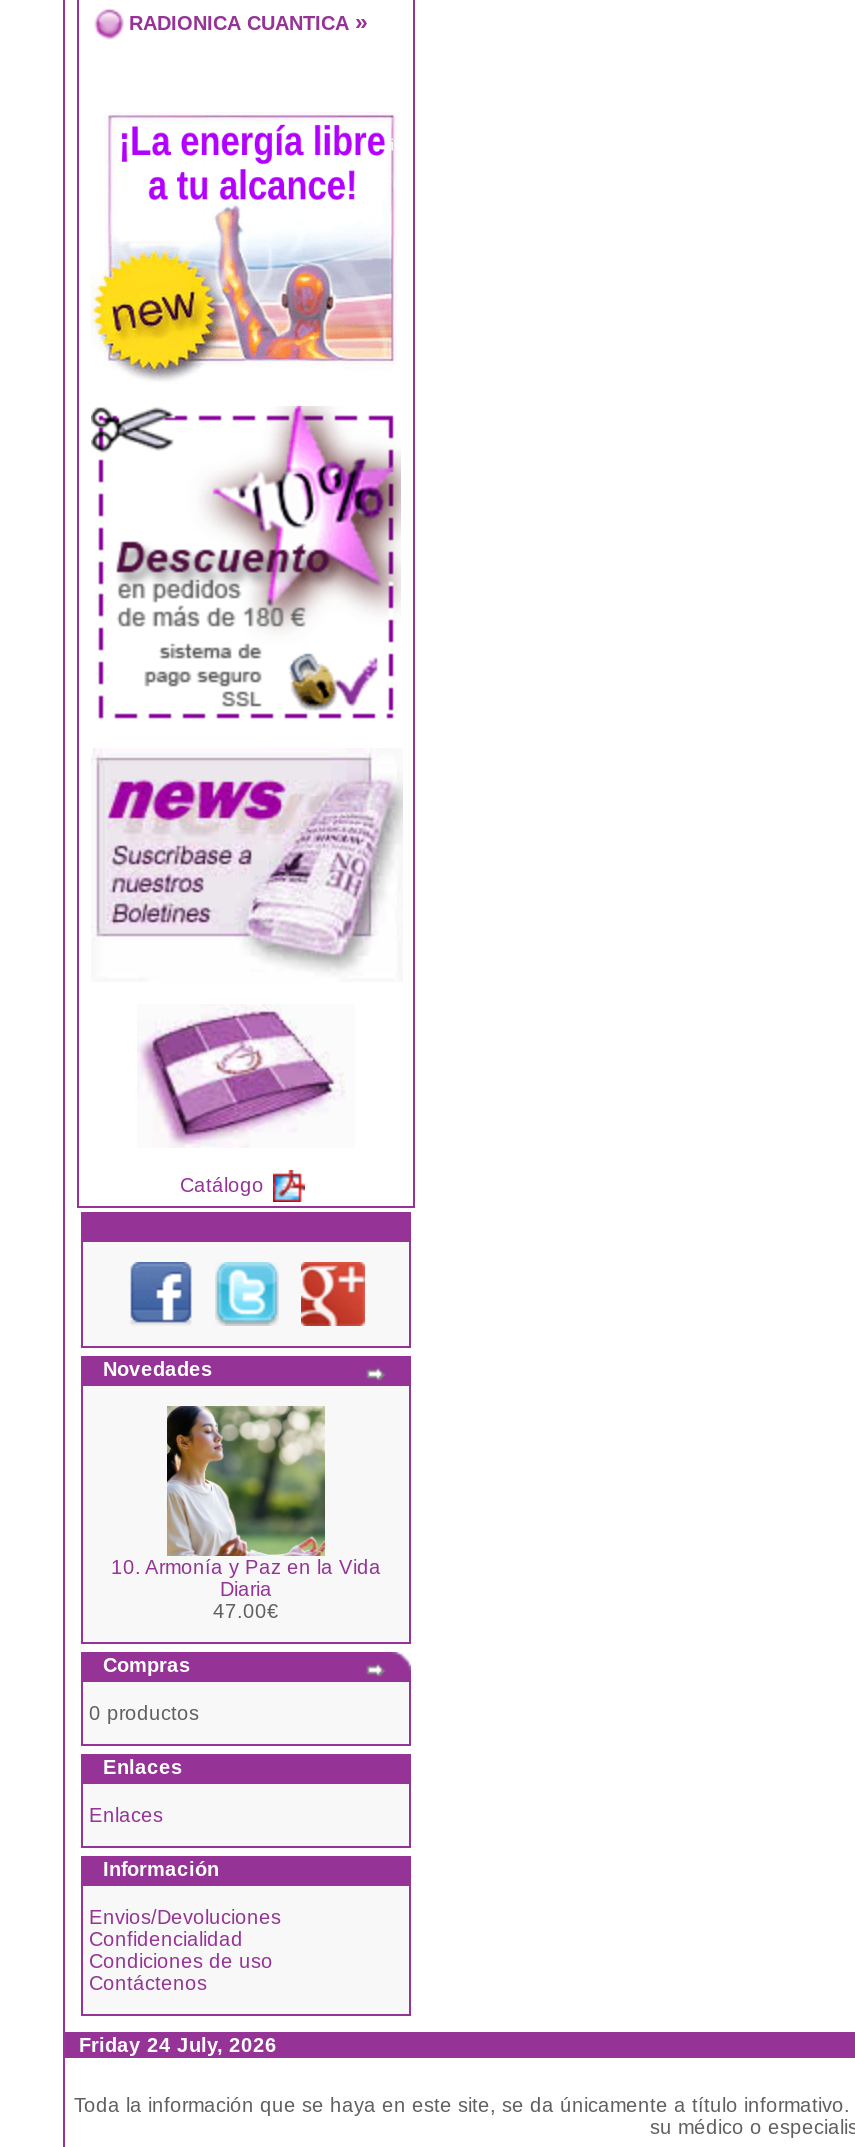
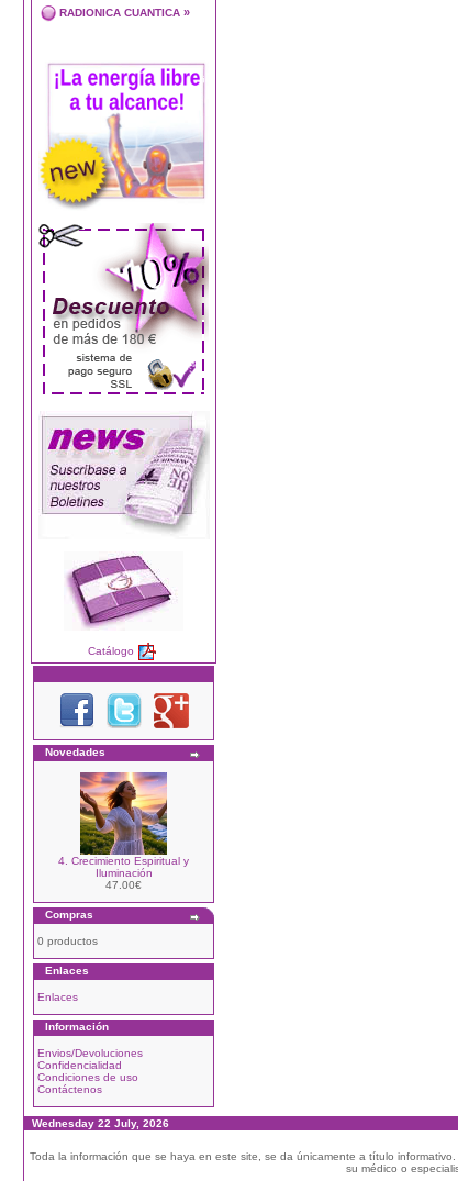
[111,1404,381,1600] [image] | 10. Armonía y Paz en la Vida | Diaria -> [58,771,189,879] [image] | 4. Crecimiento Espiritual y | Iluminación
[67,2034,289,2056] Friday 24 July, 2026 -> [25,1117,176,1129] Wednesday 22 July, 2026

